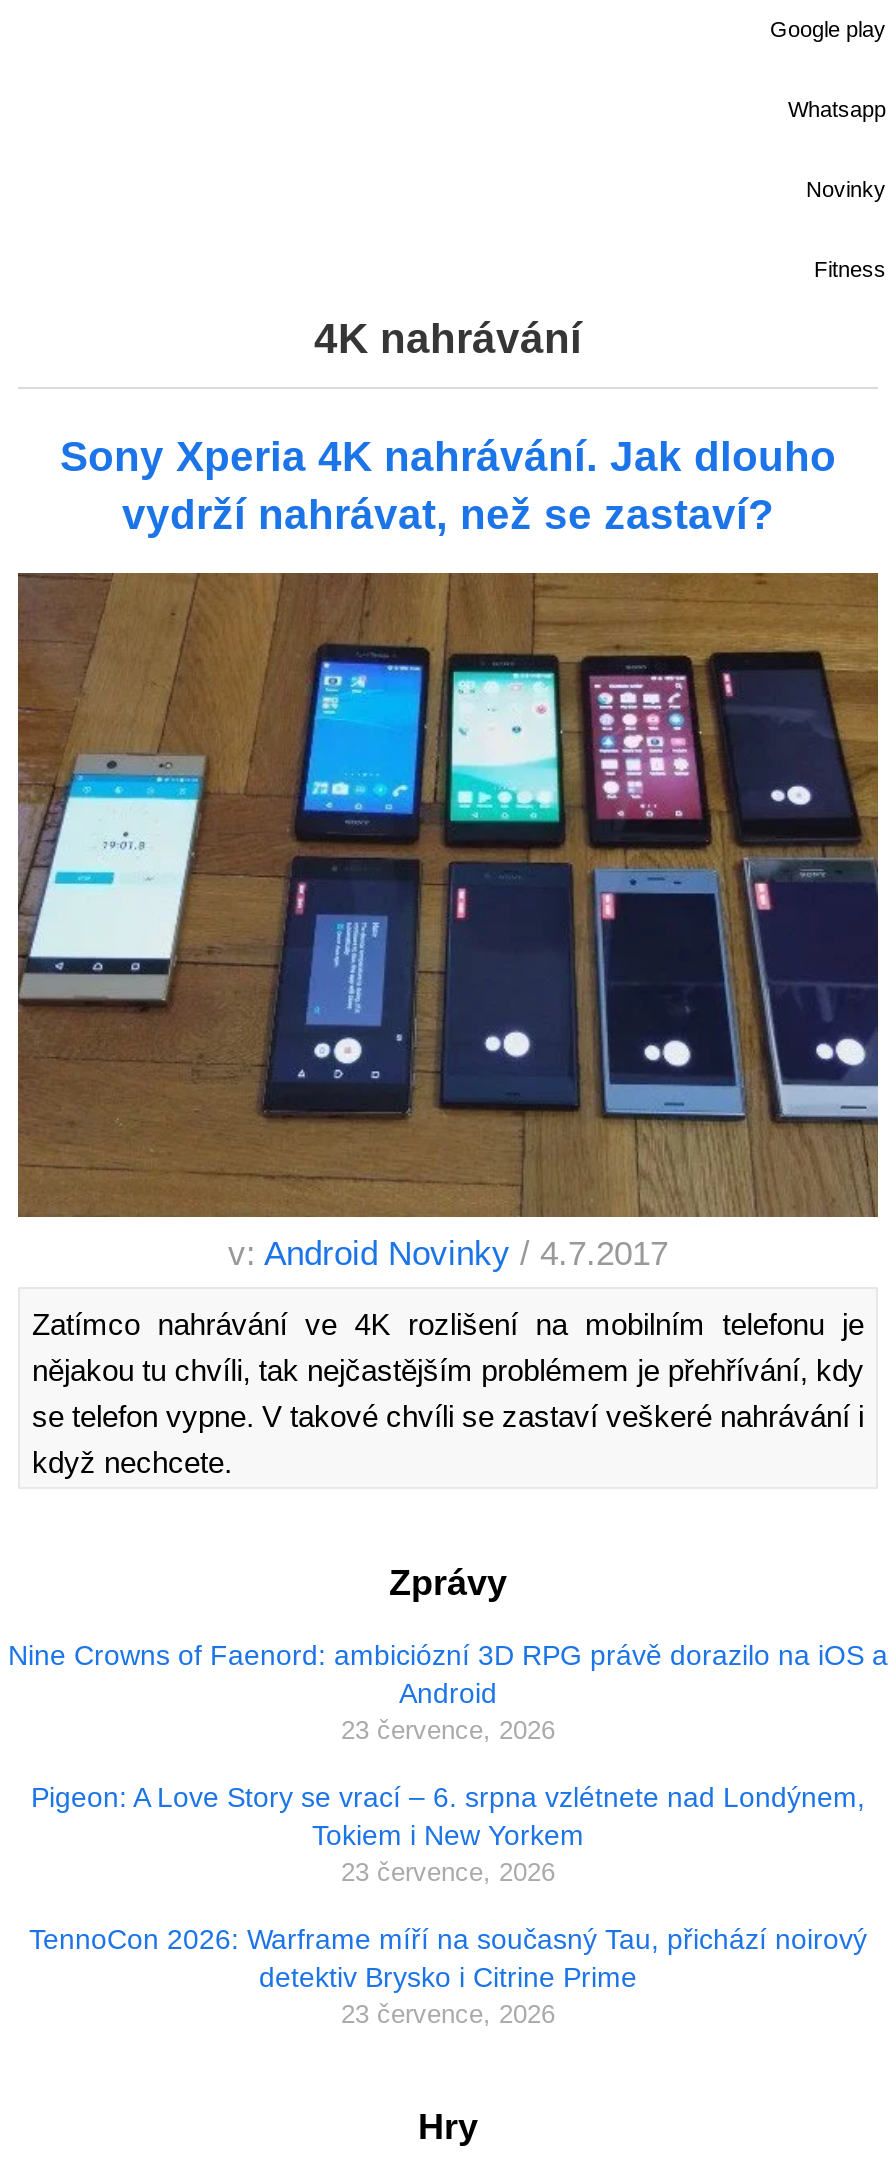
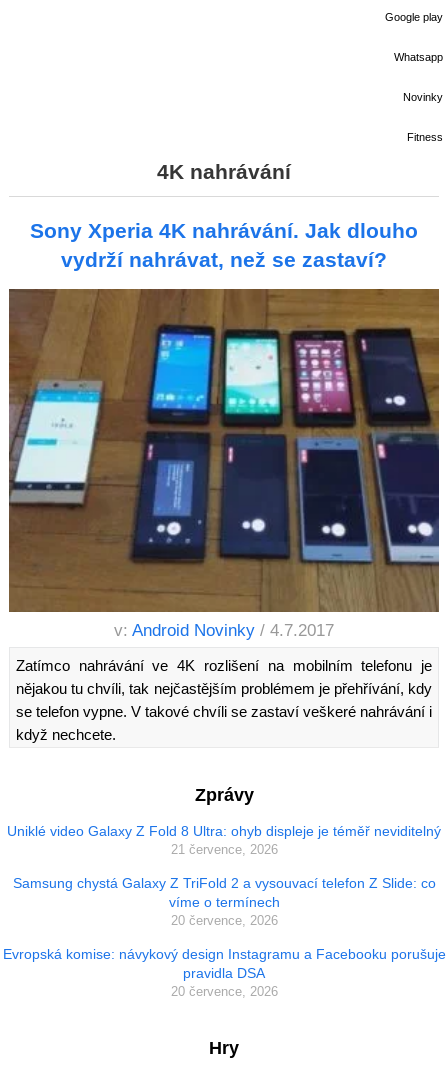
[8,1640,888,1746] Nine Crowns of Faenord: ambiciózní 3D RPG právě dorazilo na iOS a | Android | 23 července, 2026 -> [7,822,441,856] Uniklé video Galaxy Z Fold 8 Ultra: ohyb displeje je téměř neviditelný | 21 července, 2026
[31,1782,865,1888] Pigeon: A Love Story se vrací – 6. srpna vzlétnete nad Londýnem, | Tokiem i New Yorkem | 23 července, 2026 -> [12,874,435,927] Samsung chystá Galaxy Z TriFold 2 a vysouvací telefon Z Slide: co | víme o termínech | 20 července, 2026
[29,1924,867,2030] TennoCon 2026: Warframe míří na současný Tau, přichází noirový | detektiv Brysko i Citrine Prime | 23 července, 2026 -> [2,945,445,998] Evropská komise: návykový design Instagramu a Facebooku porušuje | pravidla DSA | 20 července, 2026

